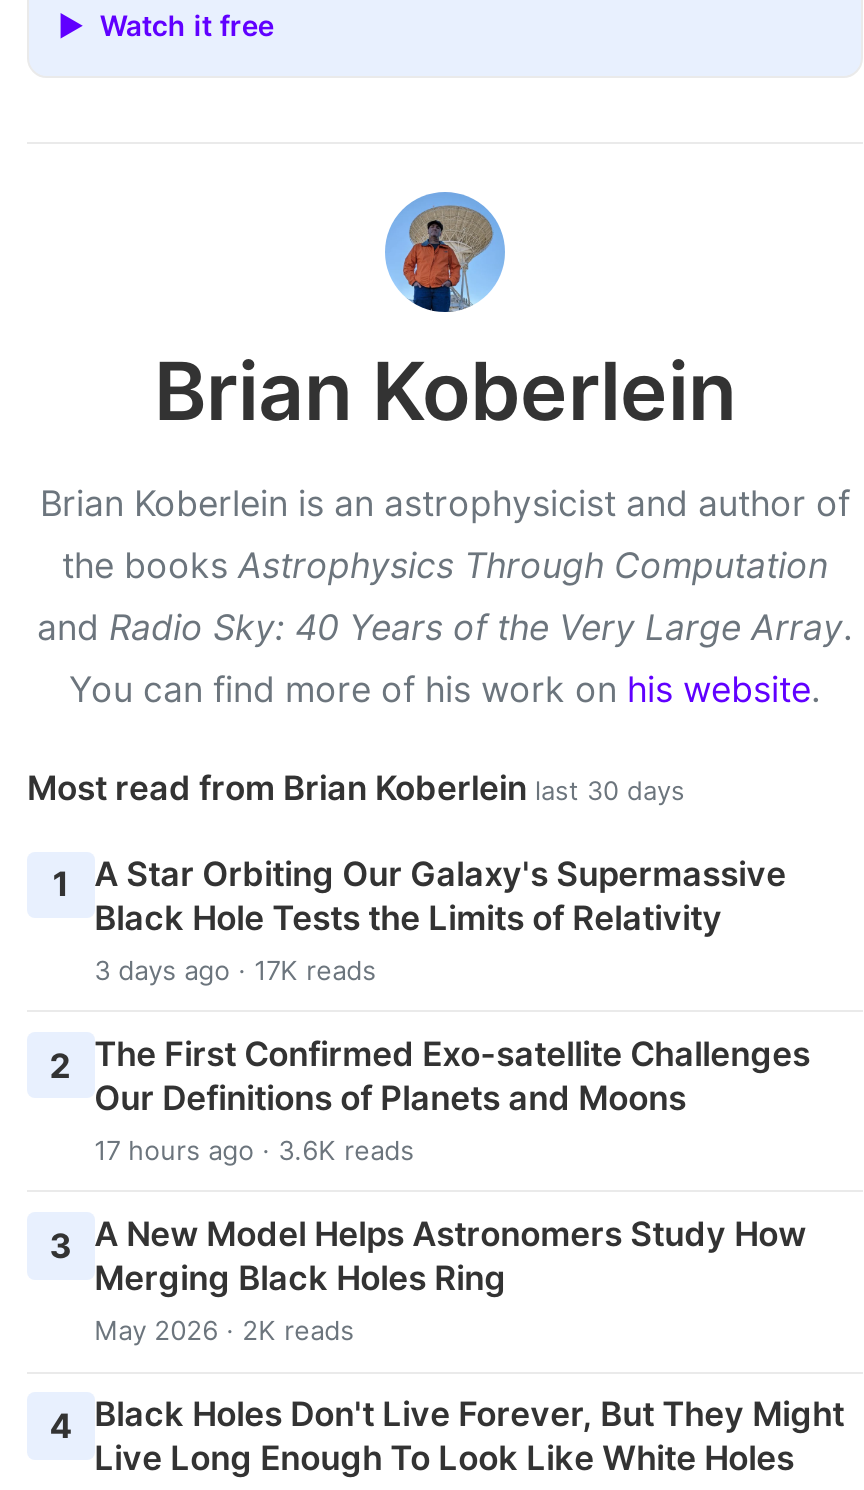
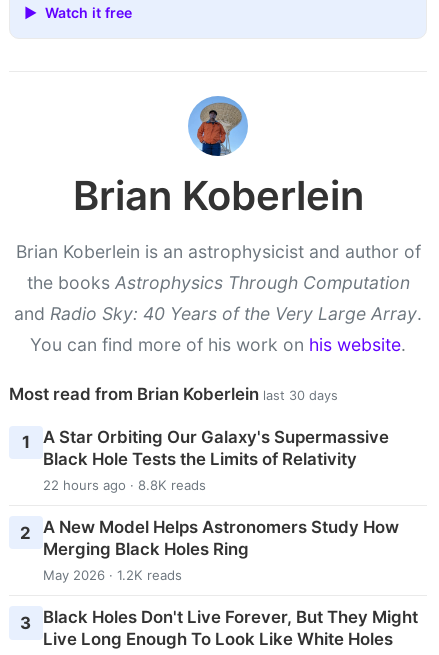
[50,953,810,1266] 3 days ago · 17K reads | 2 The First Confirmed Exo-satellite Challenges | Our Definitions of Planets and Moons | 17 hours ago · 3.6K reads | 3 A New Model Helps Astronomers Study How -> [20,477,399,543] 22 hours ago · 8.8K reads | 2 A New Model Helps Astronomers Study How
[94,1314,354,1346] May 2026 · 2K reads -> [43,567,182,583] May 2026 · 1.2K reads
[50,1394,844,1446] 4 Black Holes Don't Live Forever, But They Might -> [20,607,418,633] 3 Black Holes Don't Live Forever, But They Might

